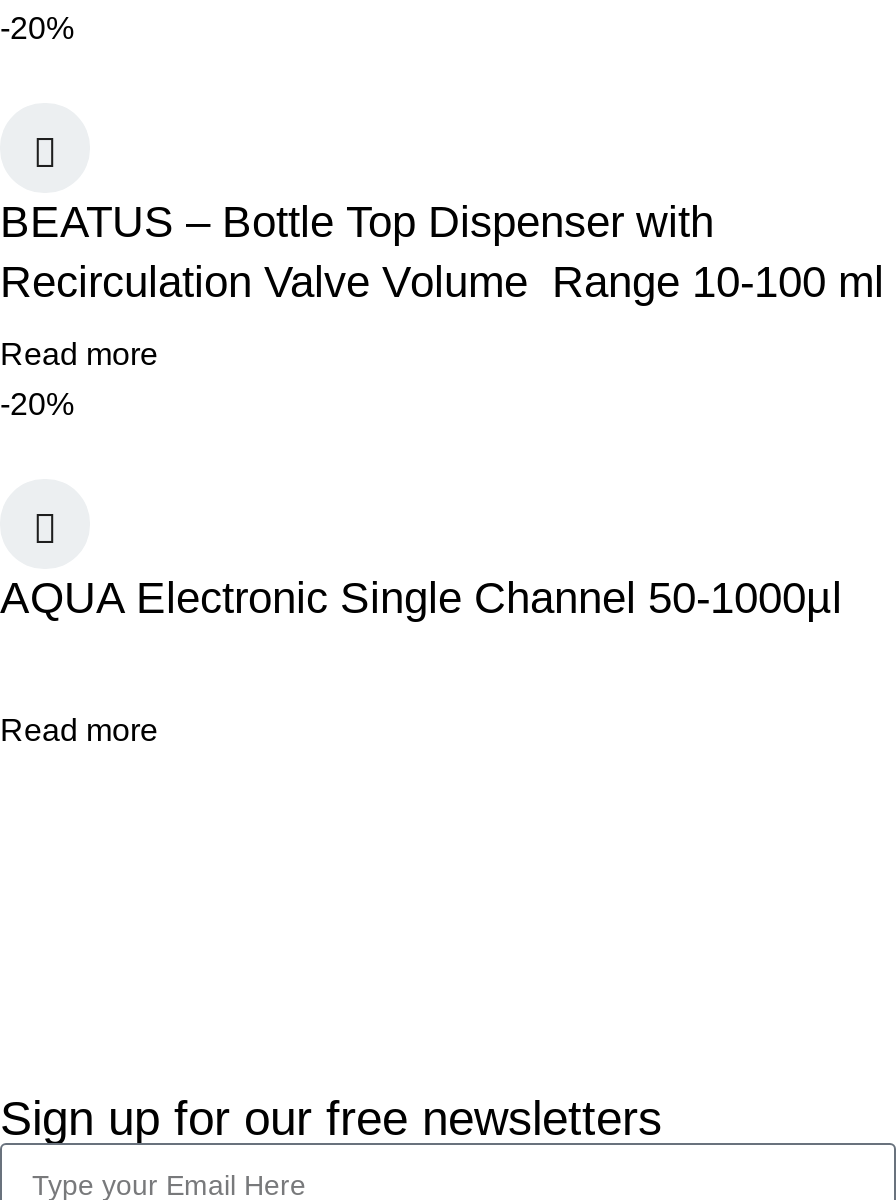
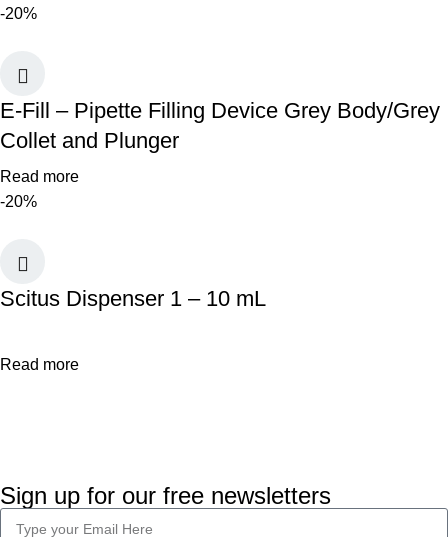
[0,197,884,307] BEATUS – Bottle Top Dispenser with | Recirculation Valve Volume Range 10-100 ml -> [0,98,440,153] E-Fill – Pipette Filling Device Grey Body/Grey | Collet and Plunger
[0,573,842,623] AQUA Electronic Single Channel 50-1000µl -> [0,286,266,311] Scitus Dispenser 1 – 10 mL

